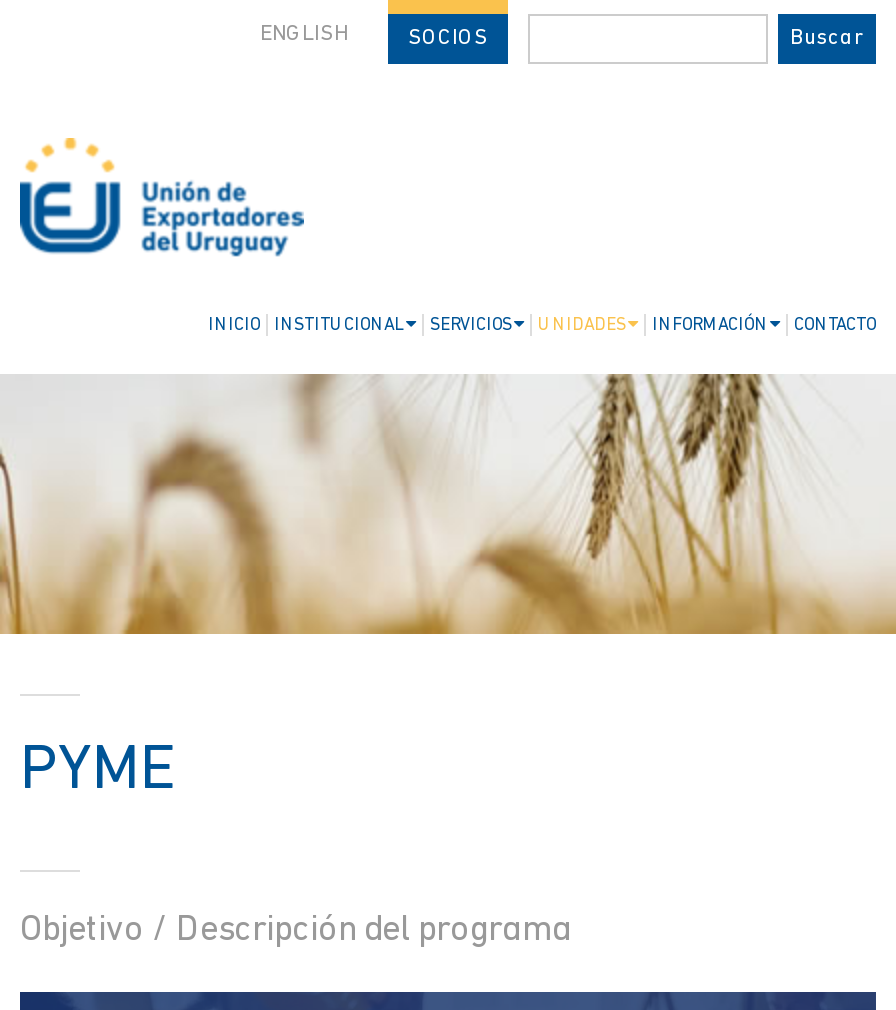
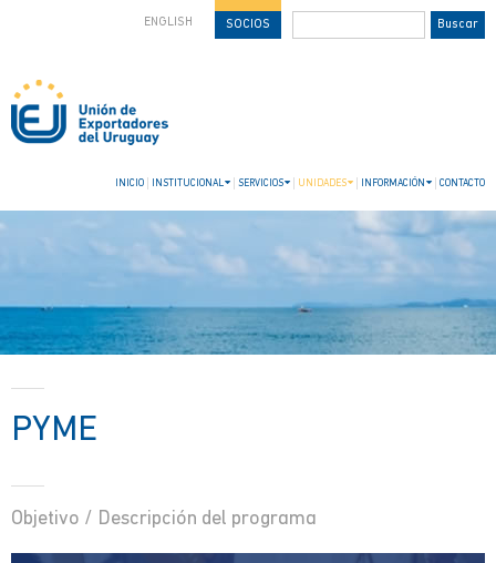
[6,372,890,636] [image] -> [3,211,493,356] [image]

